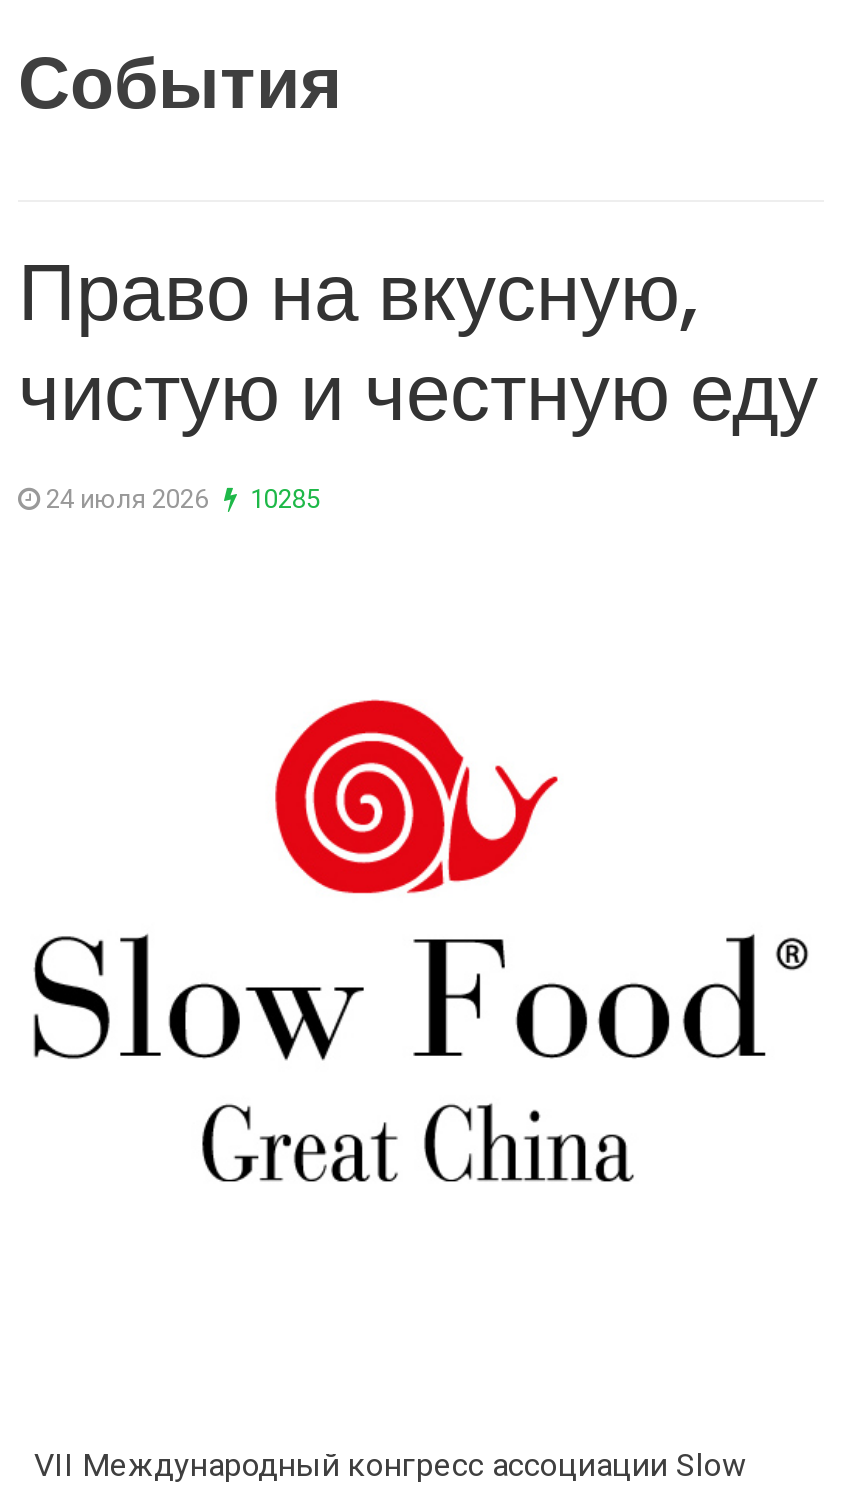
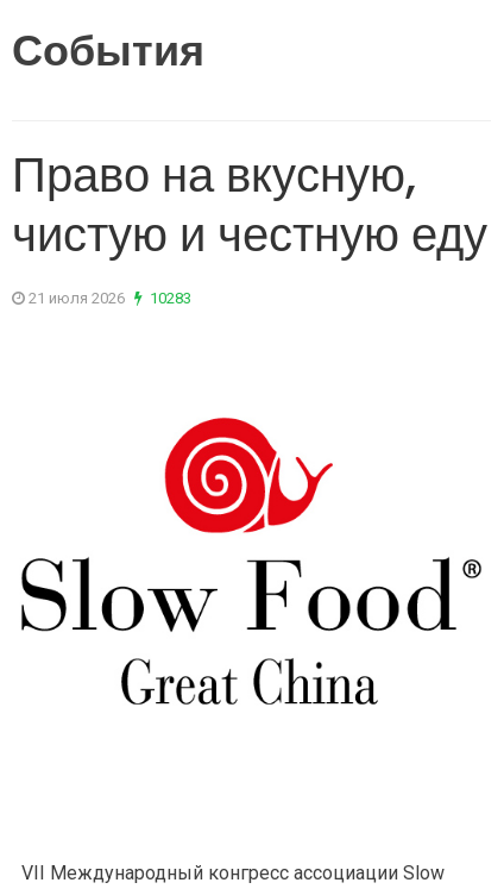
[40,484,214,514] 24 июля 2026 -> [25,289,128,307] 21 июля 2026
[244,484,320,514] 10285 -> [146,289,191,307] 10283

